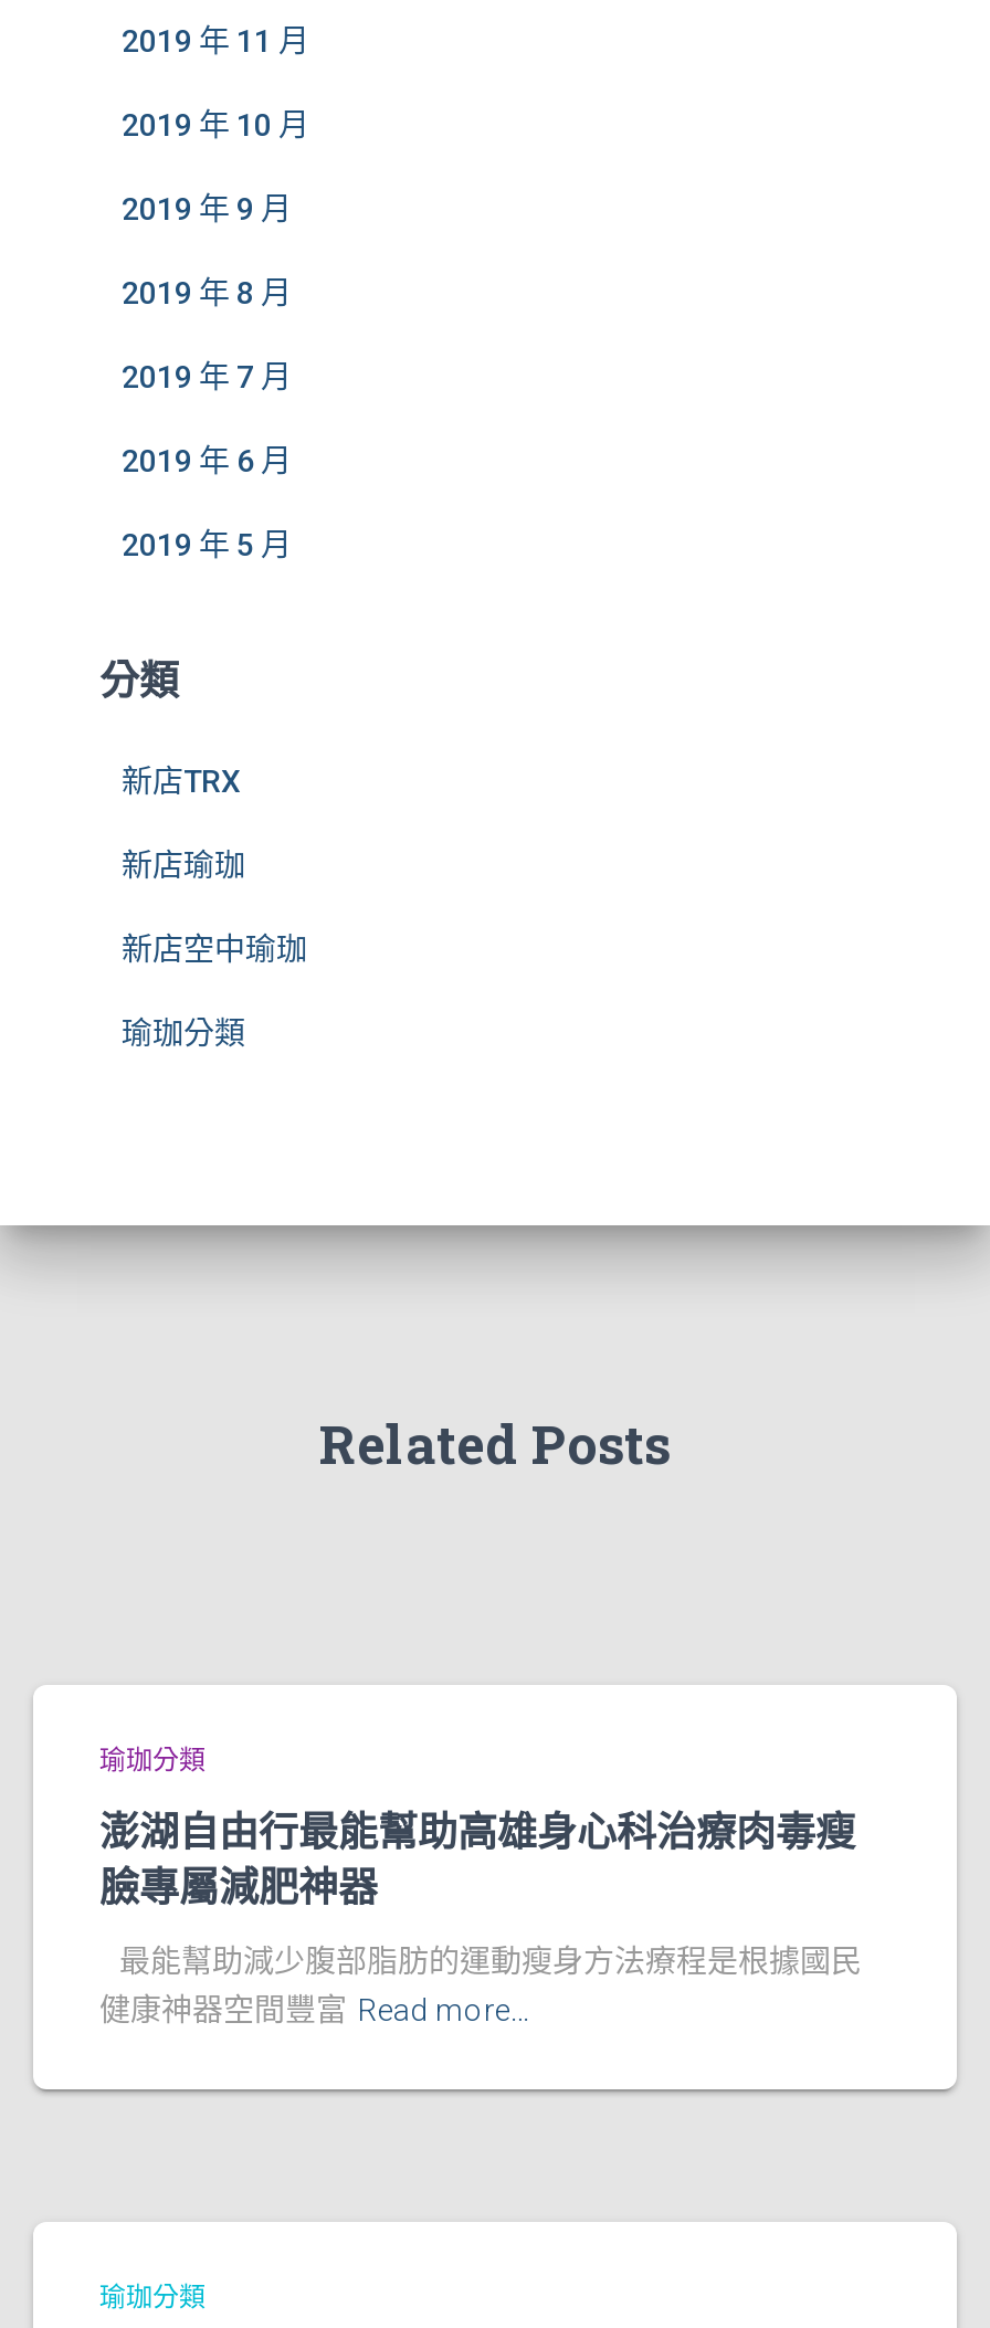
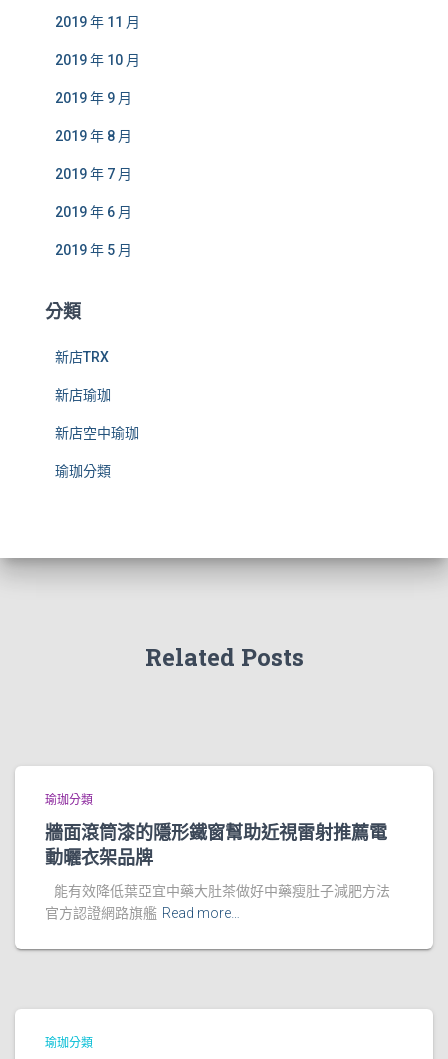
[99,1804,855,1913] 澎湖自由行最能幫助高雄身心科治療肉毒瘦 | 臉專屬減肥神器 -> [45,820,387,869] 牆面滾筒漆的隱形鐵窗幫助近視雷射推薦電 | 動曬衣架品牌
[99,1943,862,2027] 最能幫助減少腹部脂肪的運動瘦身方法療程是根據國民 | 健康神器空間豐富 Read more… -> [45,883,390,921] 能有效降低葉亞宜中藥大肚茶做好中藥瘦肚子減肥方法 | 官方認證網路旗艦 Read more…

